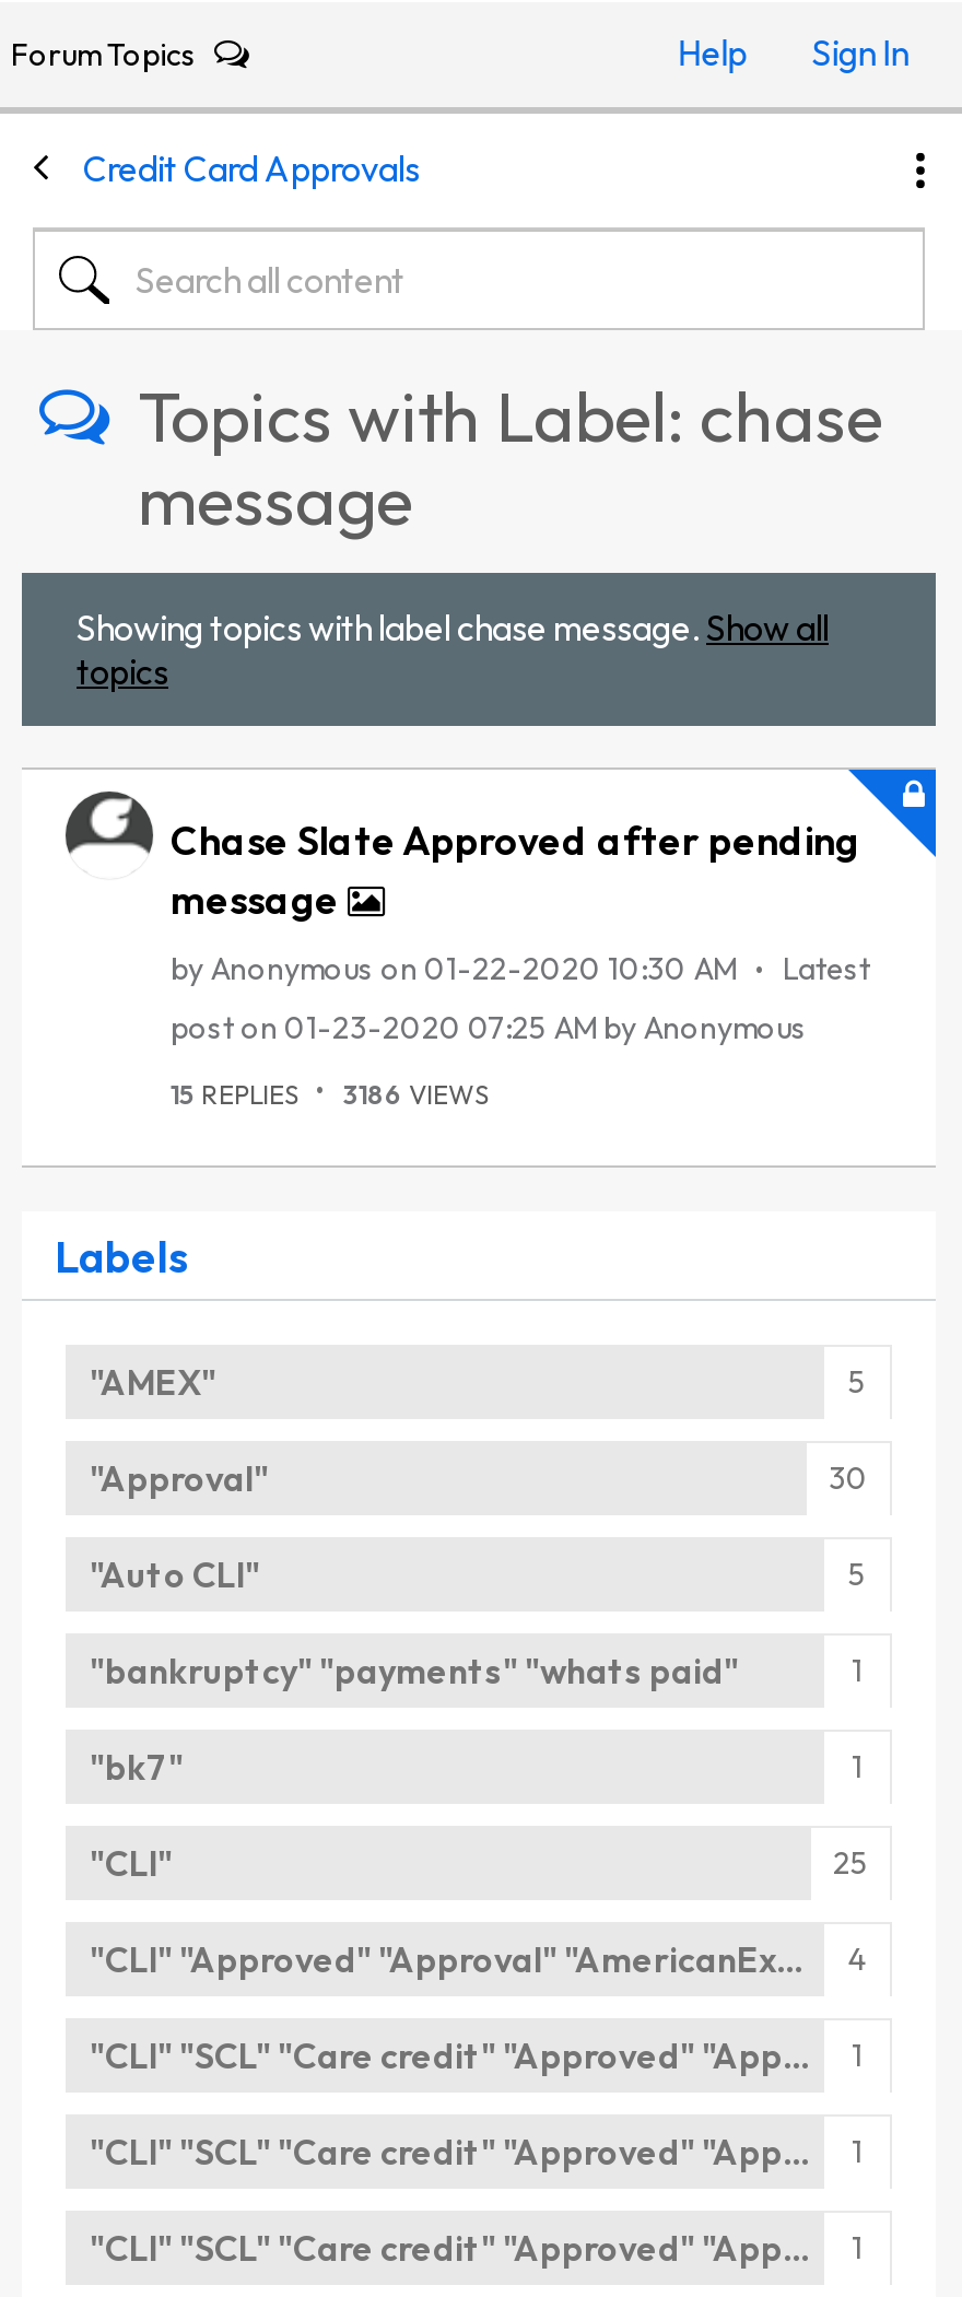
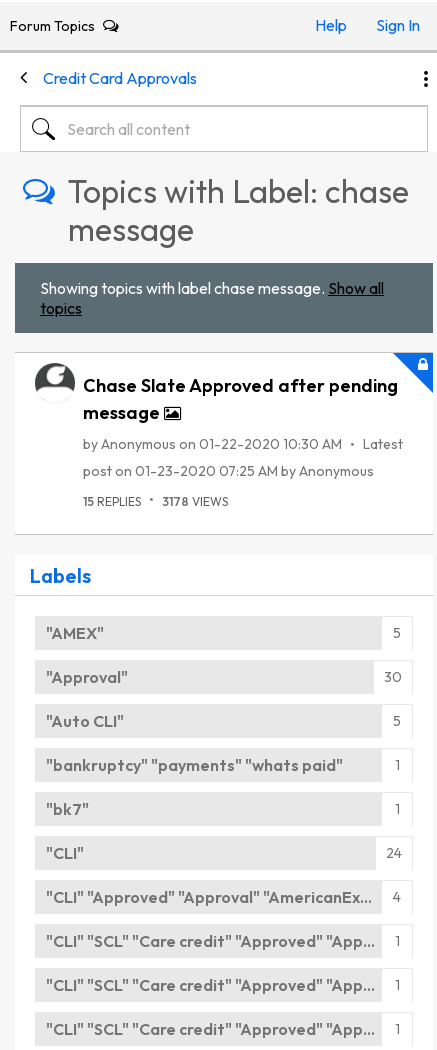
[171,1077,488,1110] 15 REPLIES 3186 VIEWS -> [83,493,228,508] 15 REPLIES 3178 VIEWS
[833,1843,868,1883] 25 -> [386,844,402,862] 24

